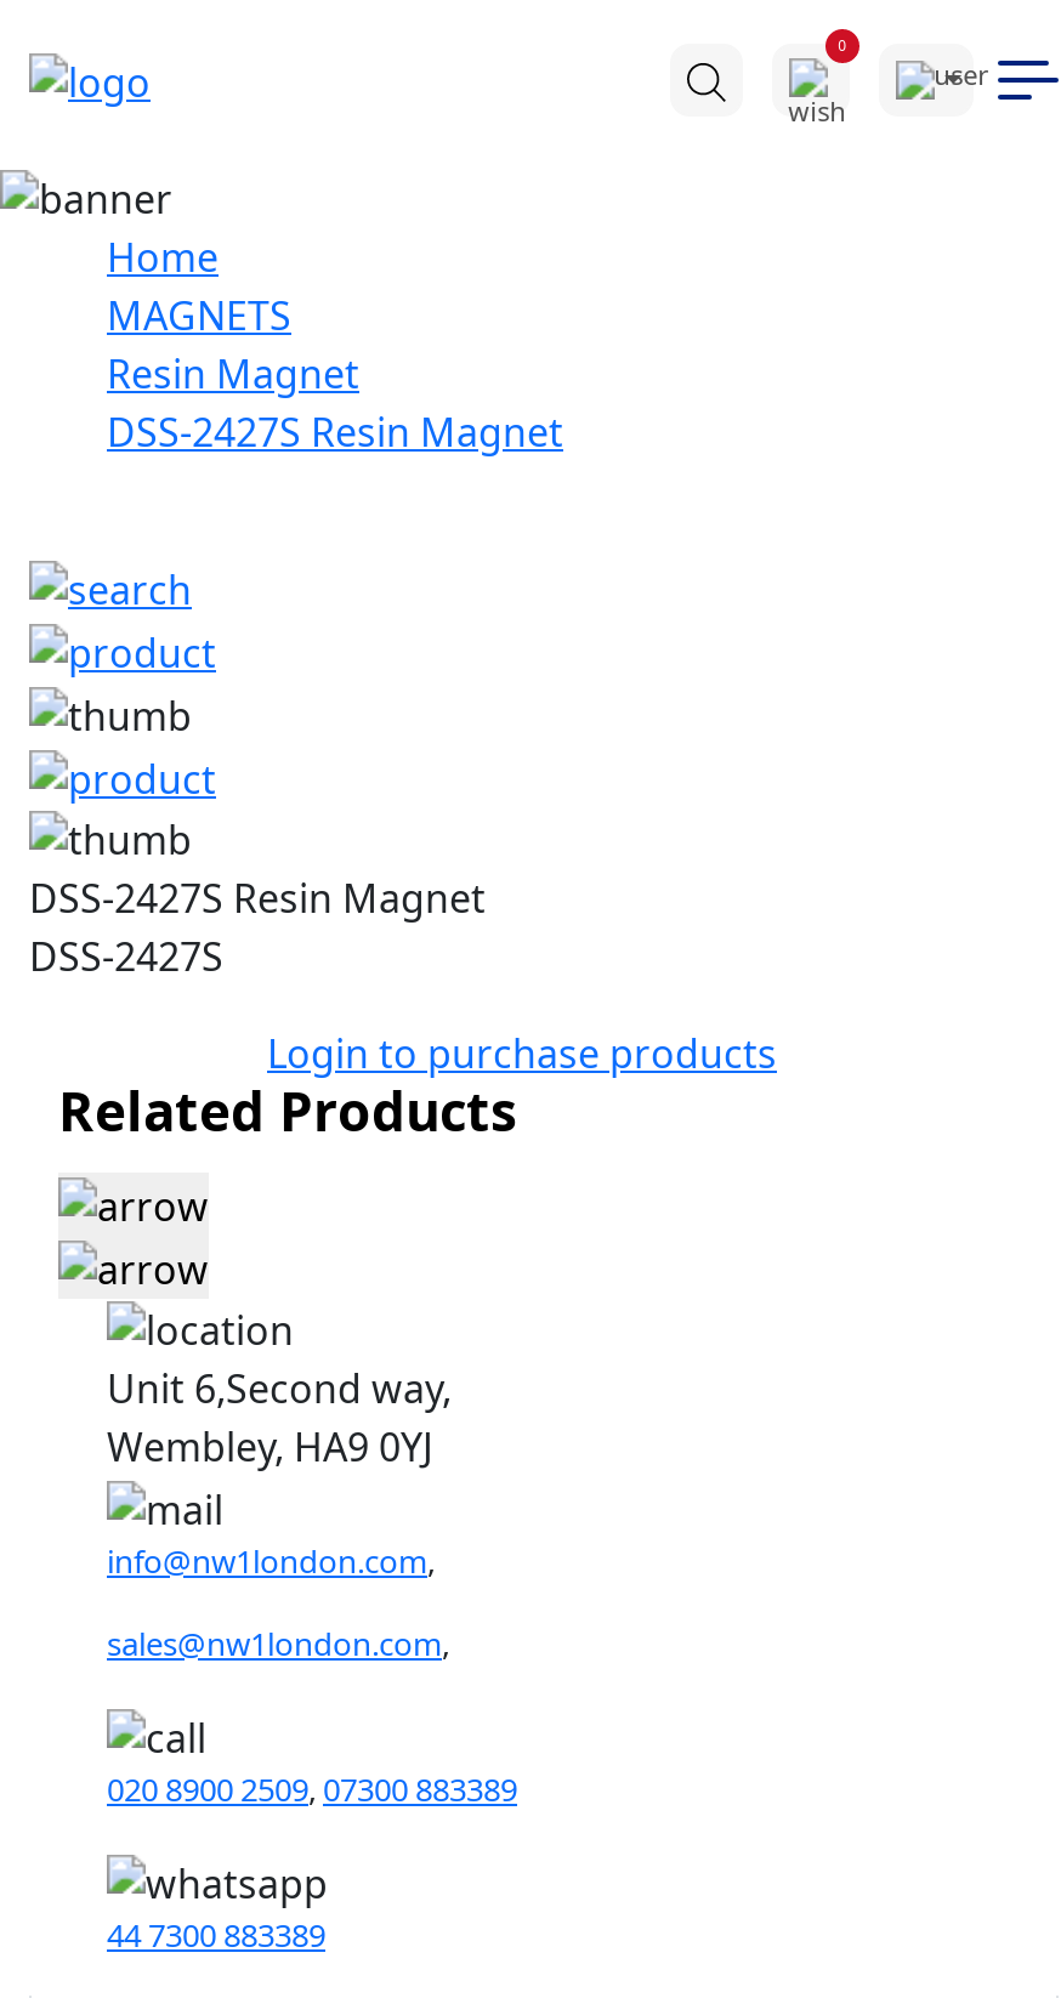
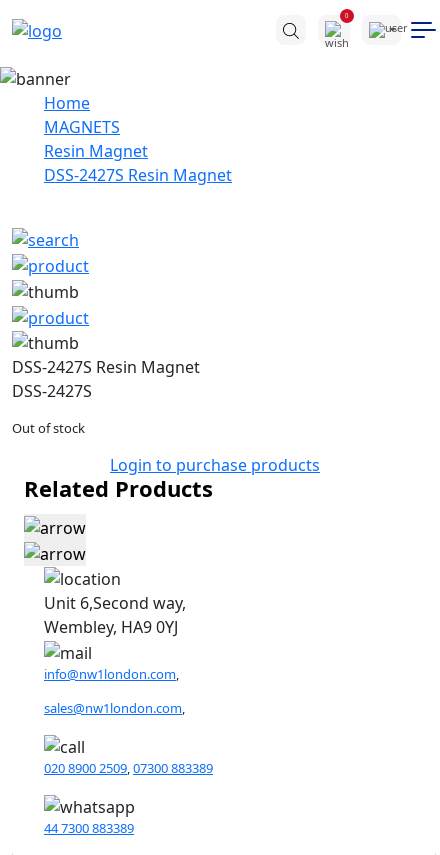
none -> [12,419,85,437] Out of stock

